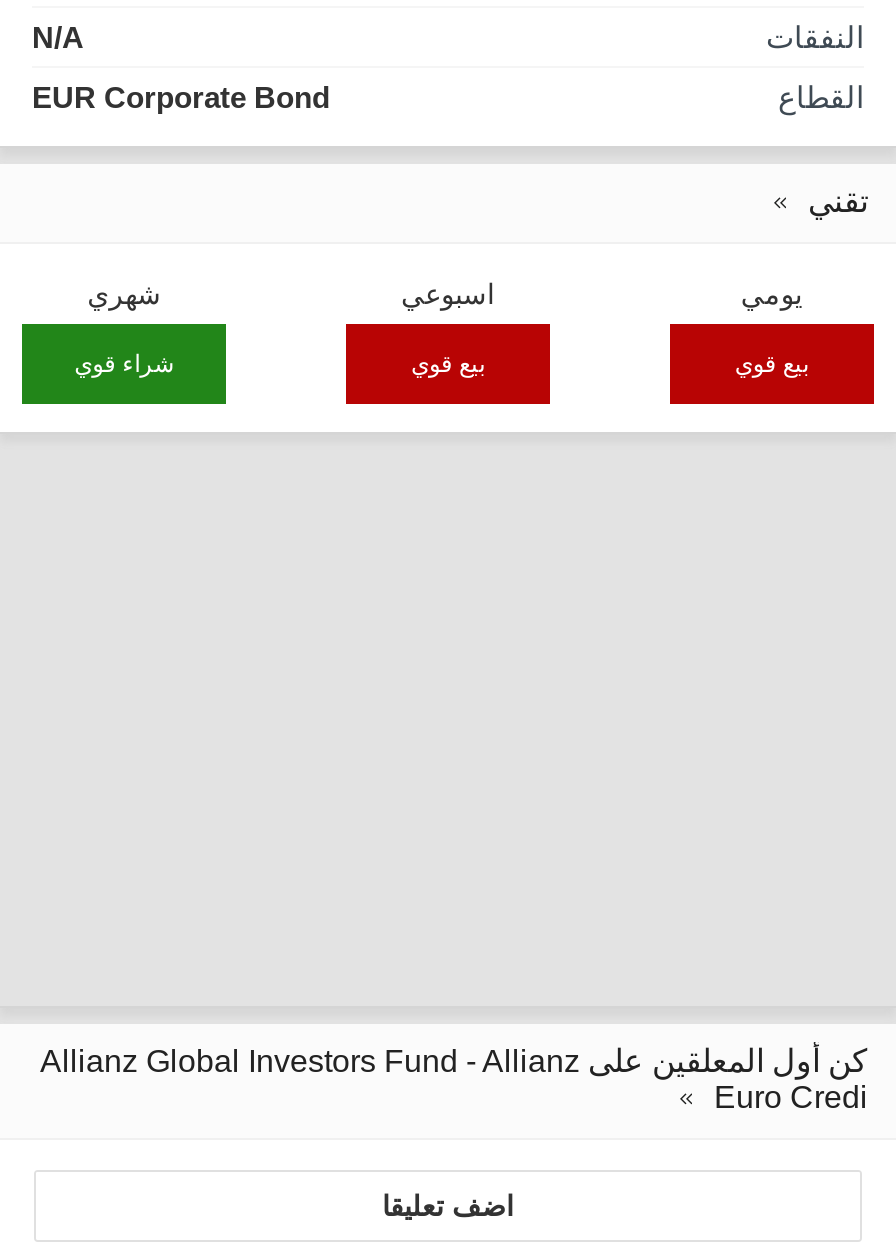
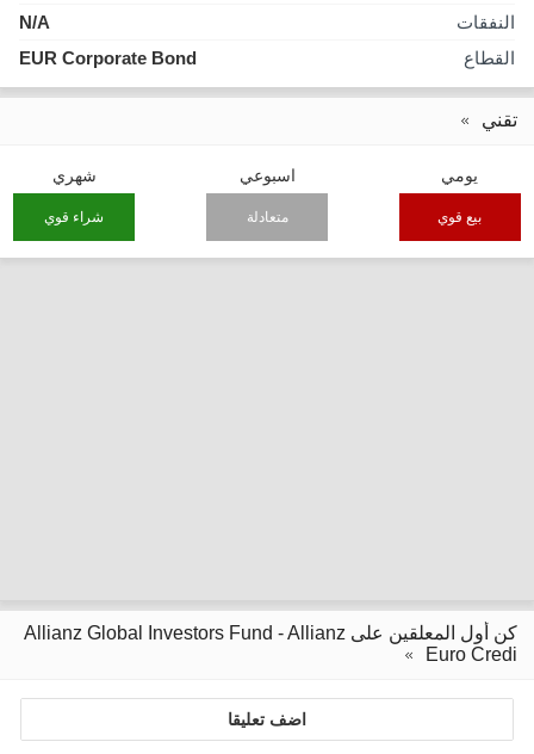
[411,350,485,378] بيع قوي -> [246,209,288,226] متعادلة

